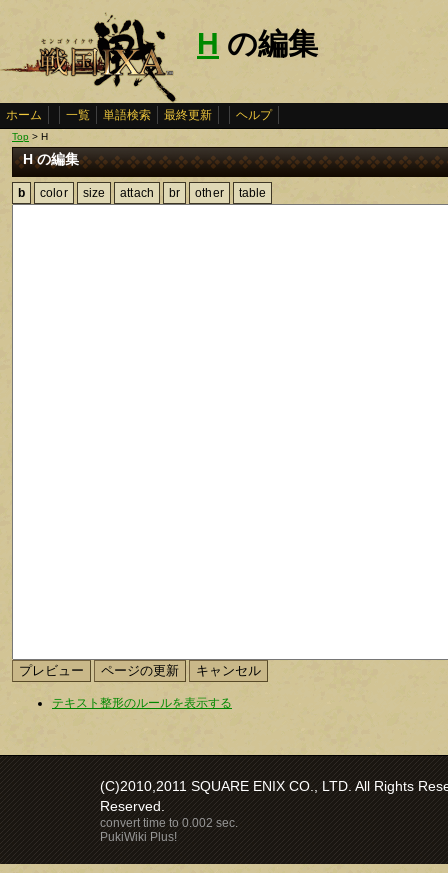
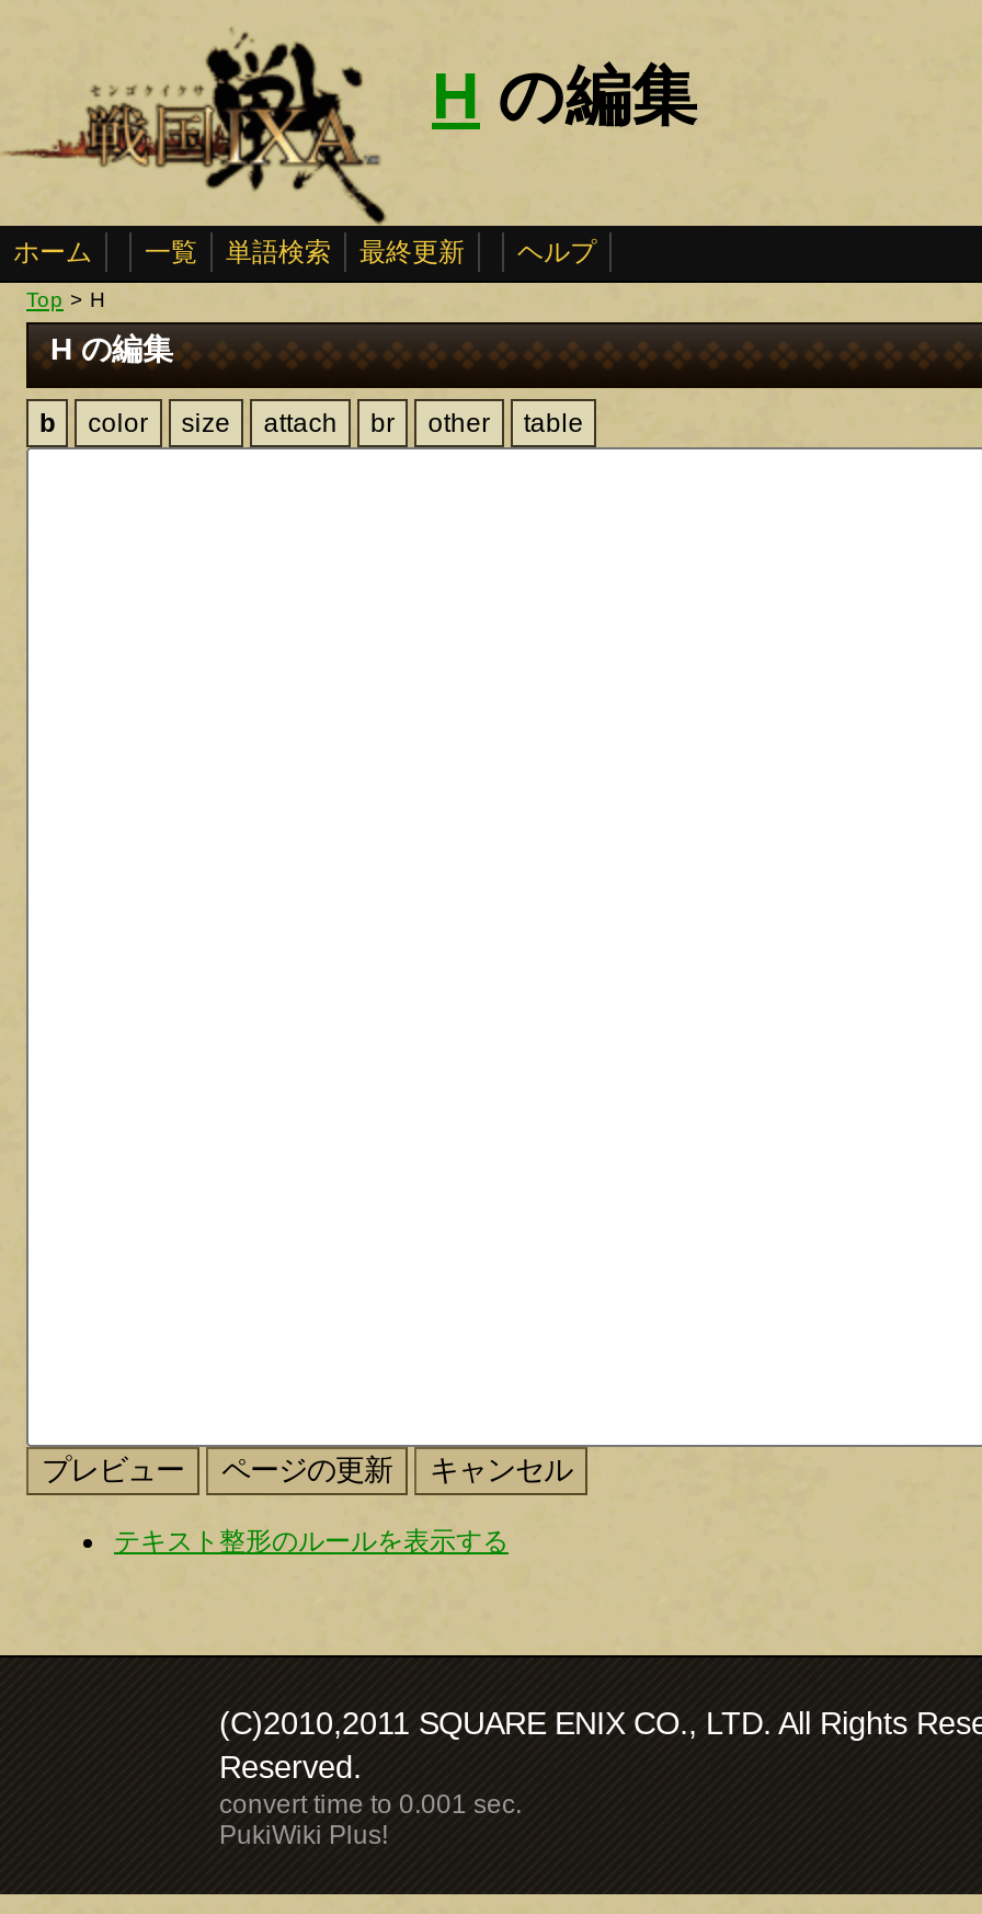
[100,816,238,830] convert time to 0.002 sec. -> [219,1789,522,1820] convert time to 0.001 sec.

